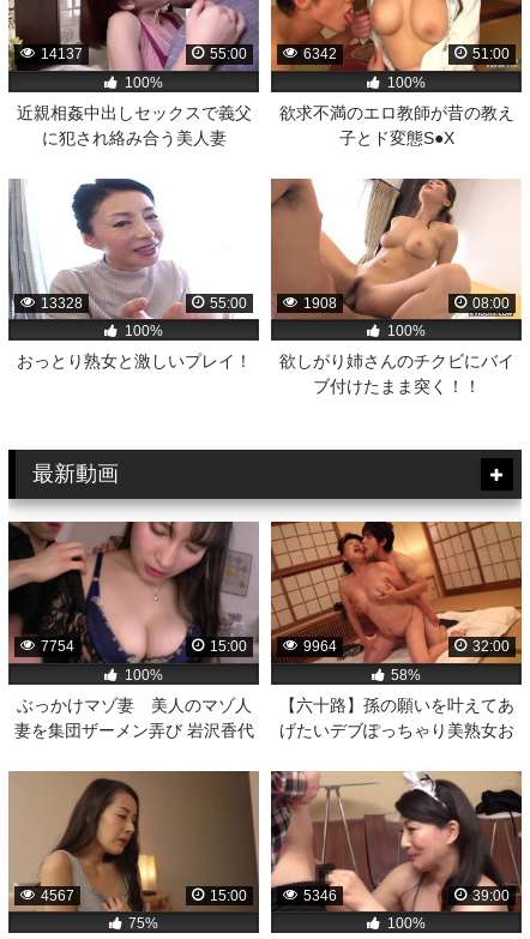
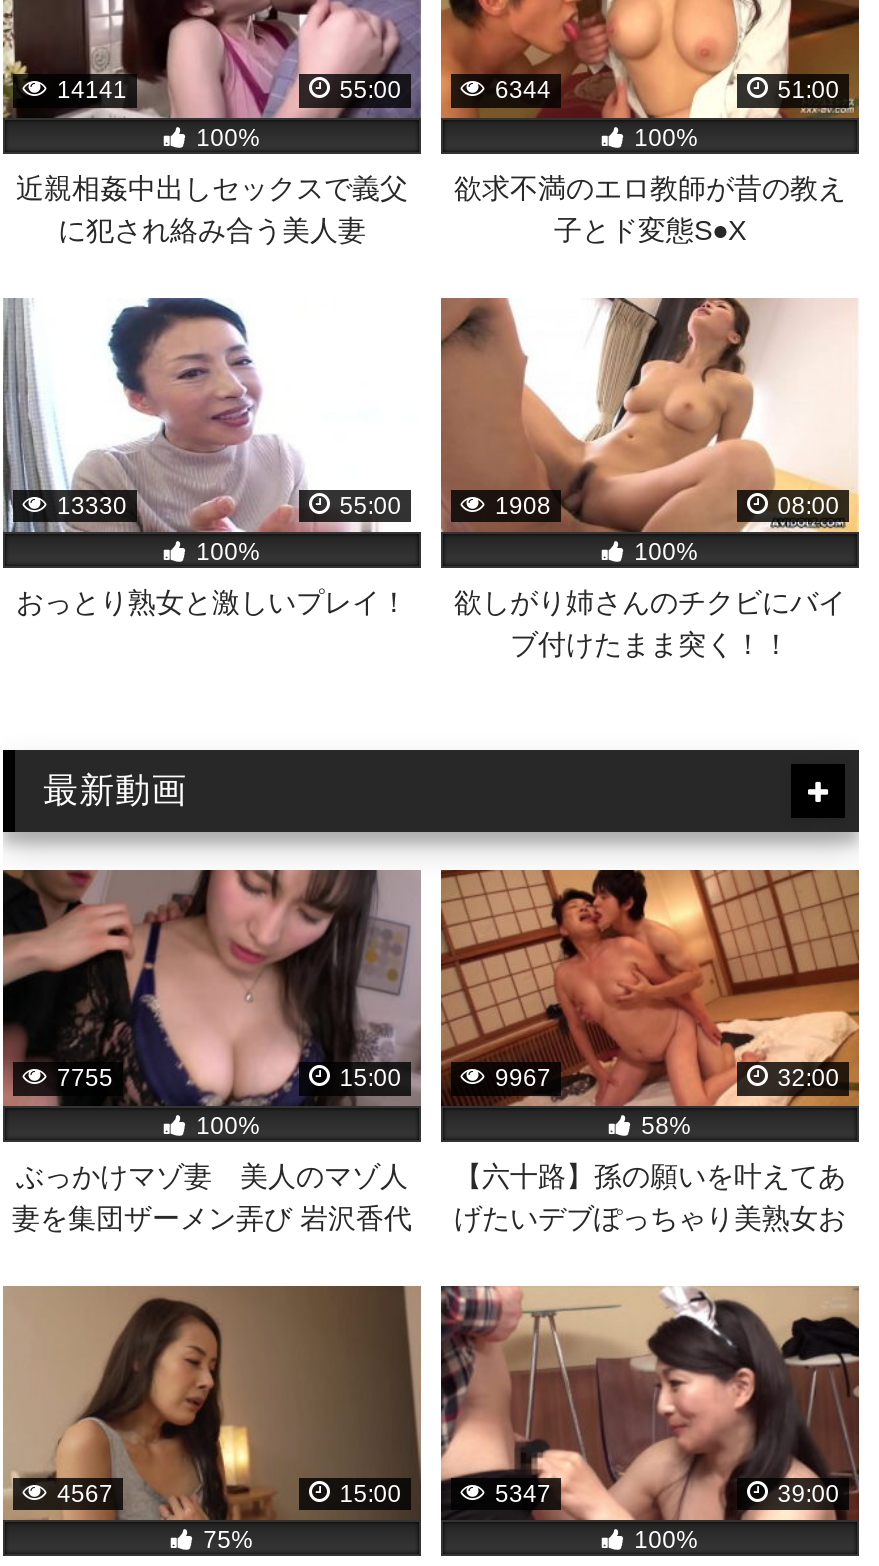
[37,46,83,63] 14137 -> [51,76,127,104] 14141
[300,46,337,63] 6342 -> [489,76,551,104] 6344
[37,295,83,312] 13328 -> [51,492,127,520] 13330
[37,638,74,655] 7754 -> [51,1065,113,1093] 7755
[300,638,337,655] 9964 -> [489,1065,551,1093] 9967
[300,887,337,904] 5346 -> [489,1480,551,1508] 5347

